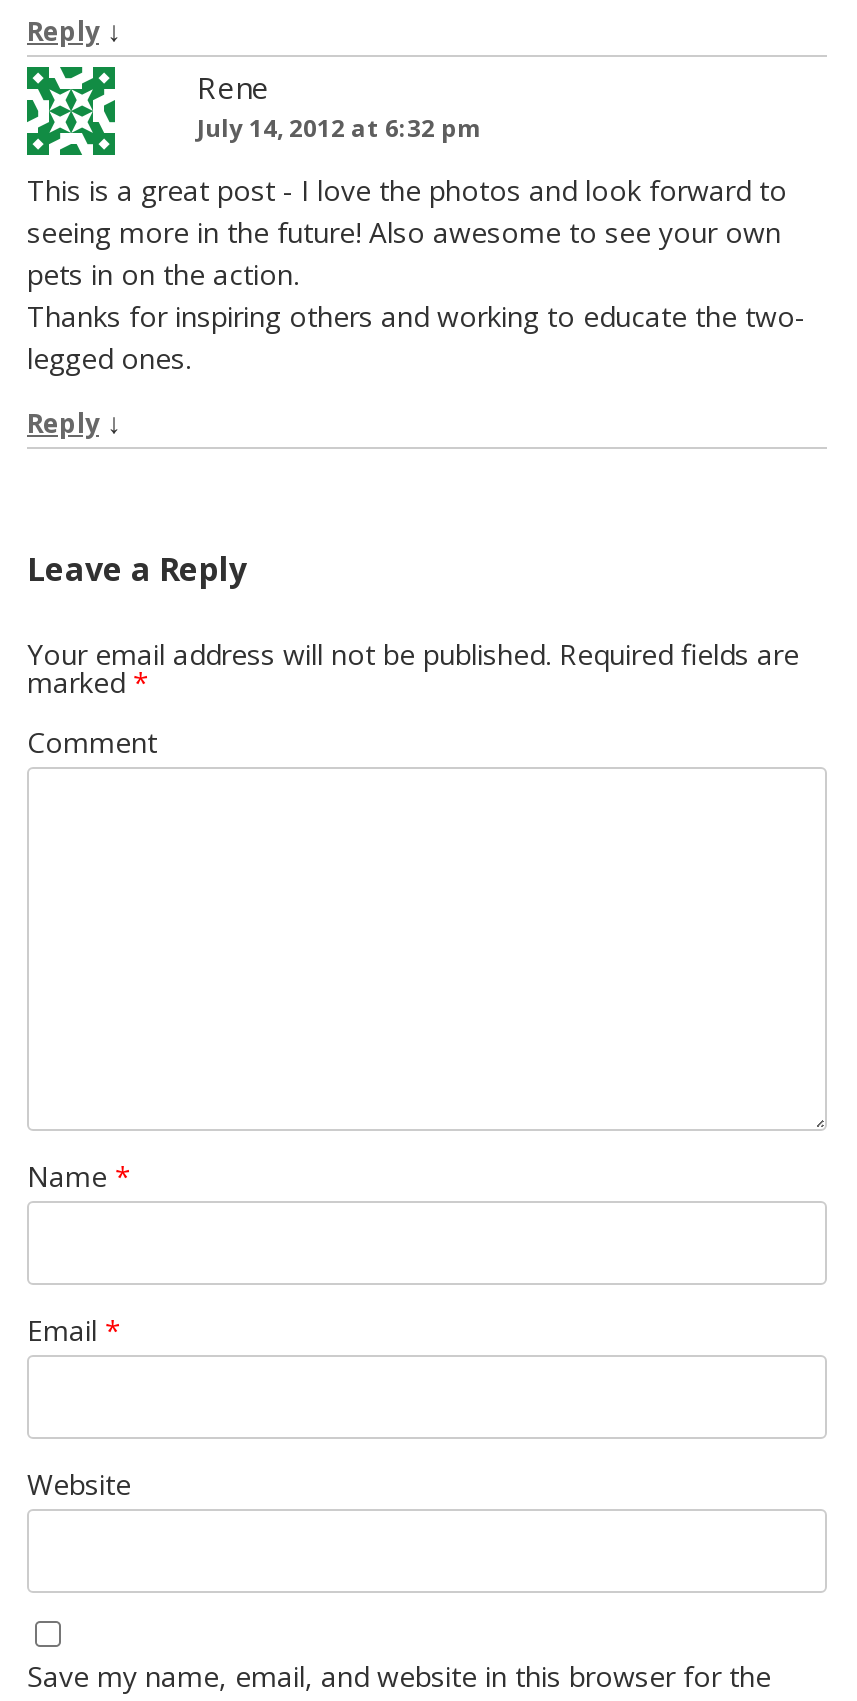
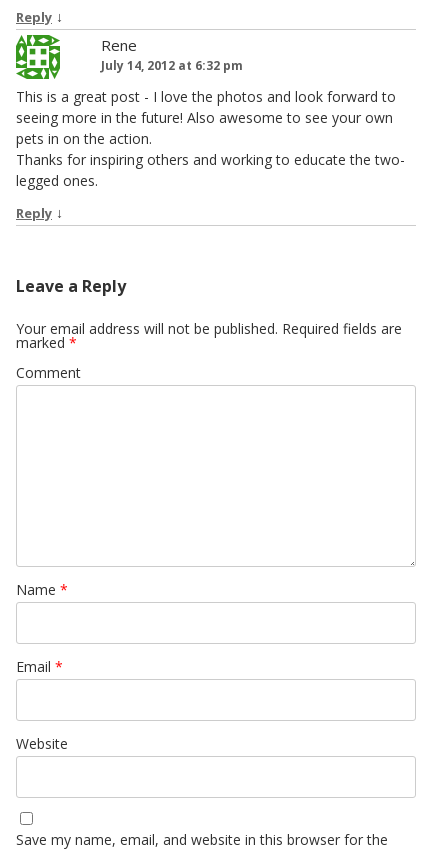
[23,63,119,159] [image] -> [15,34,61,80] [image]

